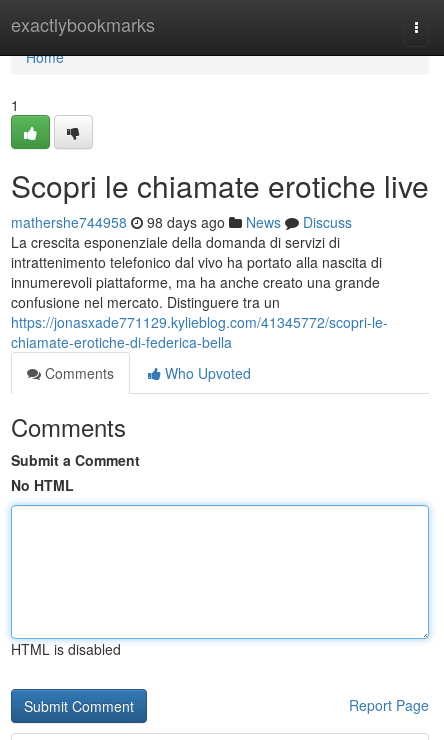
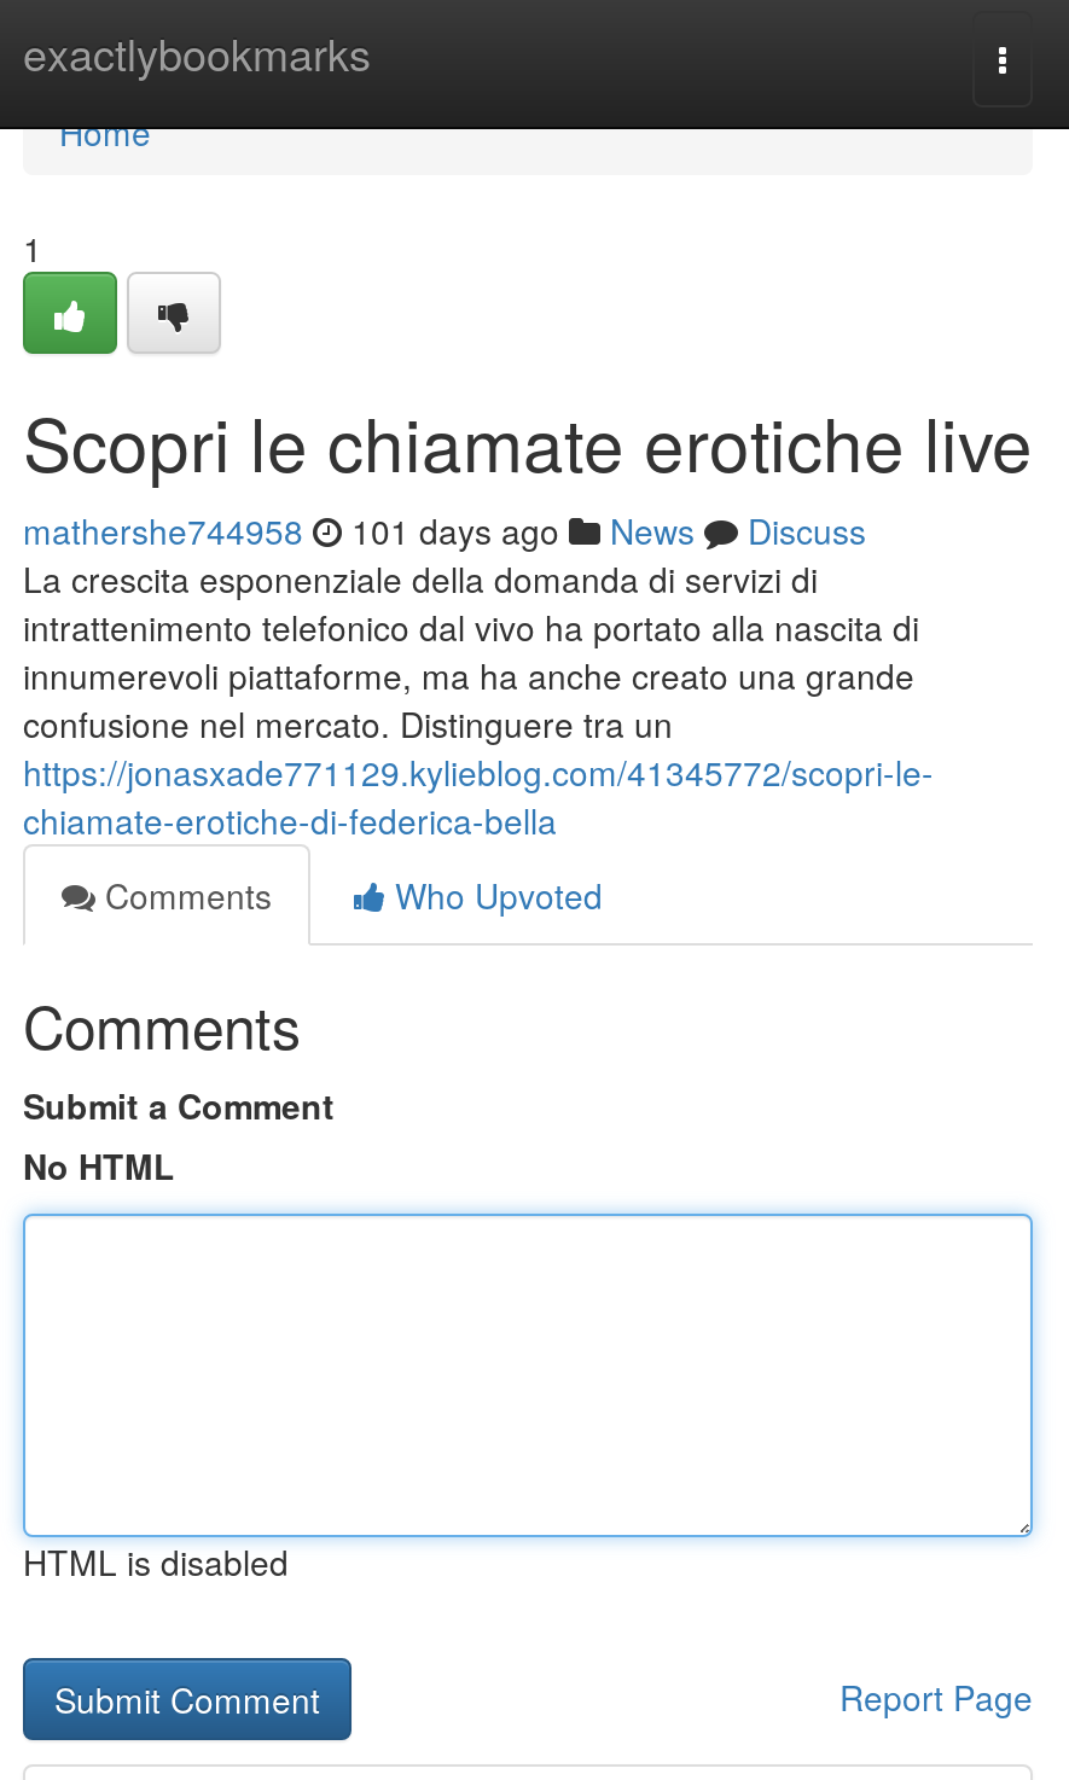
[11,212,352,232] mathershe744958 98 days ago News Discuss -> [23,506,866,554] mathershe744958 101 days ago News Discuss

